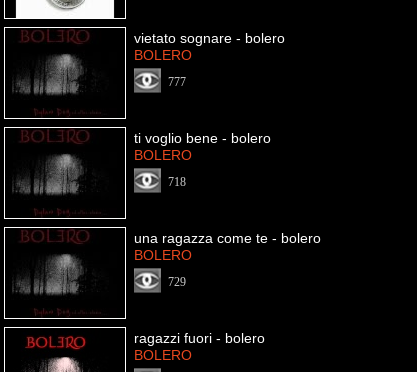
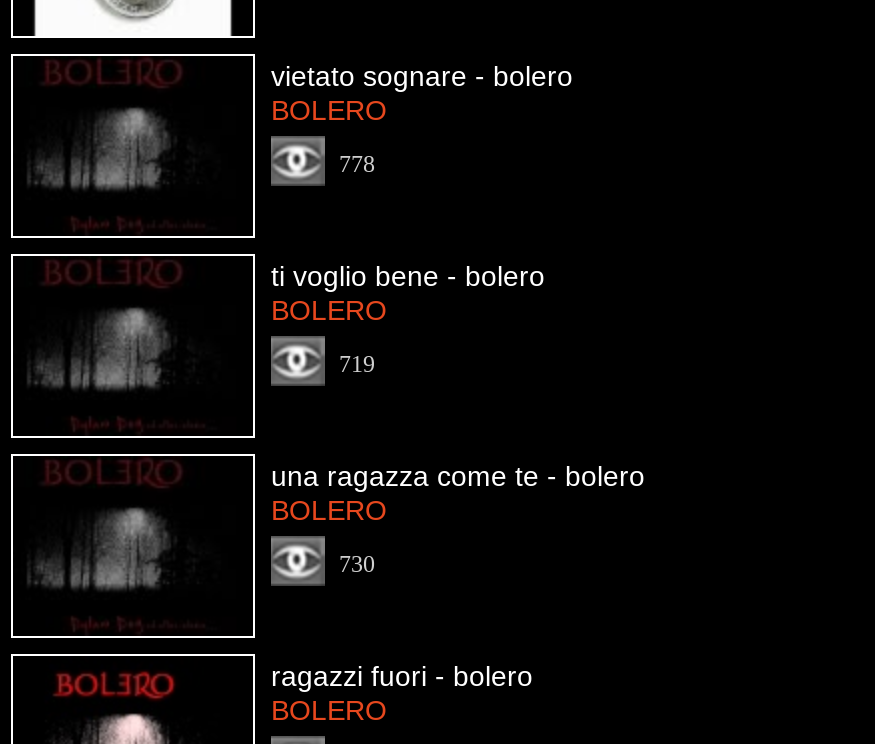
[168,75,186,89] 777 -> [339,150,375,178] 778
[168,175,186,189] 718 -> [339,350,375,378] 719
[168,275,186,289] 729 -> [339,550,375,578] 730

